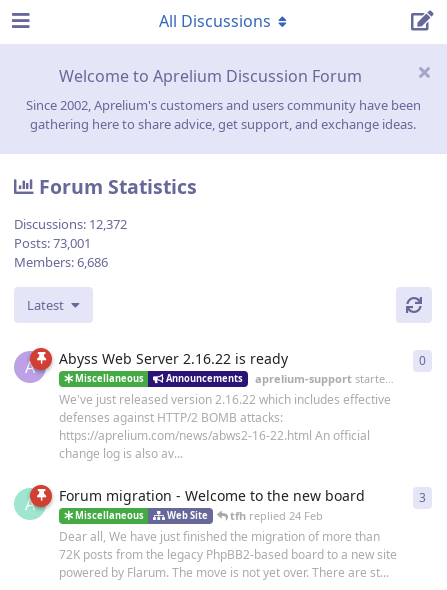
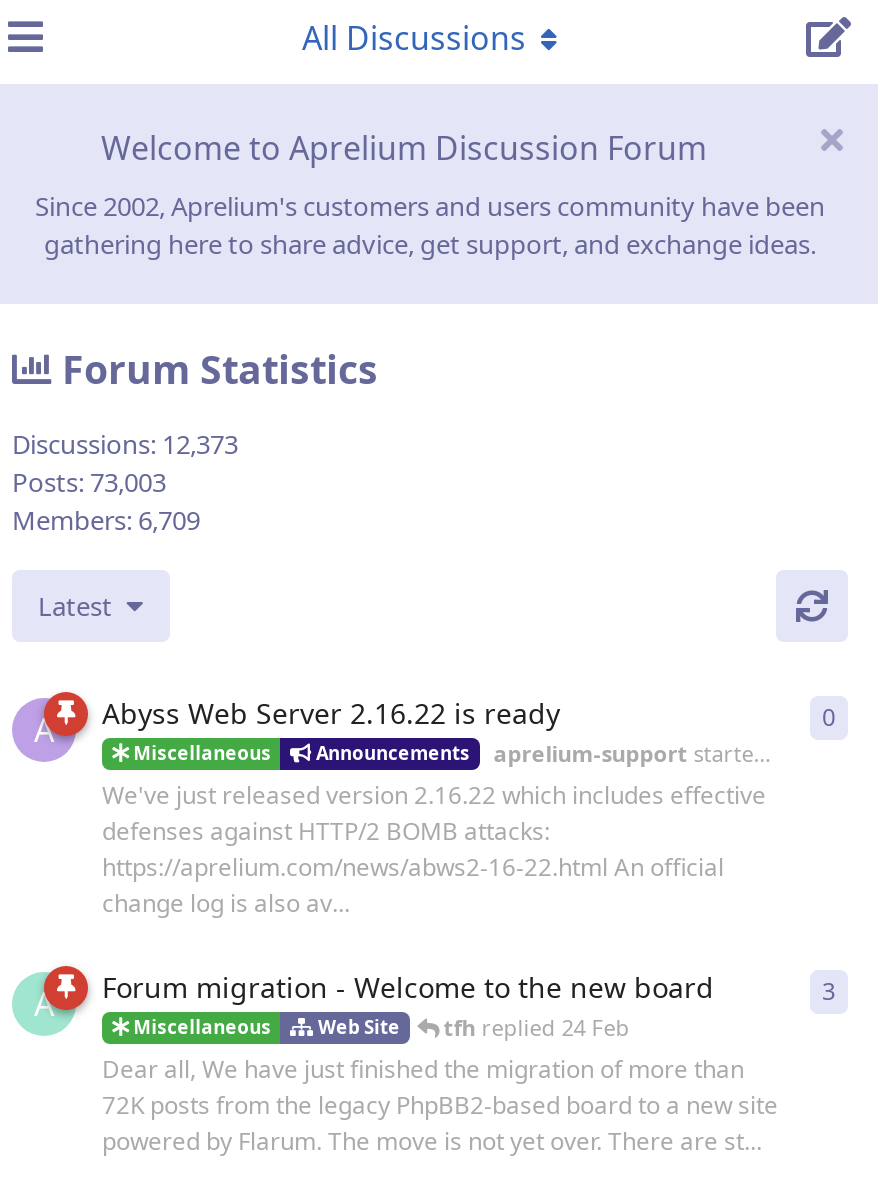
[14,215,127,233] Discussions: 12,372 -> [12,426,238,462] Discussions: 12,373
[14,234,91,252] Posts: 73,001 -> [12,464,166,500] Posts: 73,003
[14,253,108,271] Members: 6,686 -> [12,502,200,538] Members: 6,709

